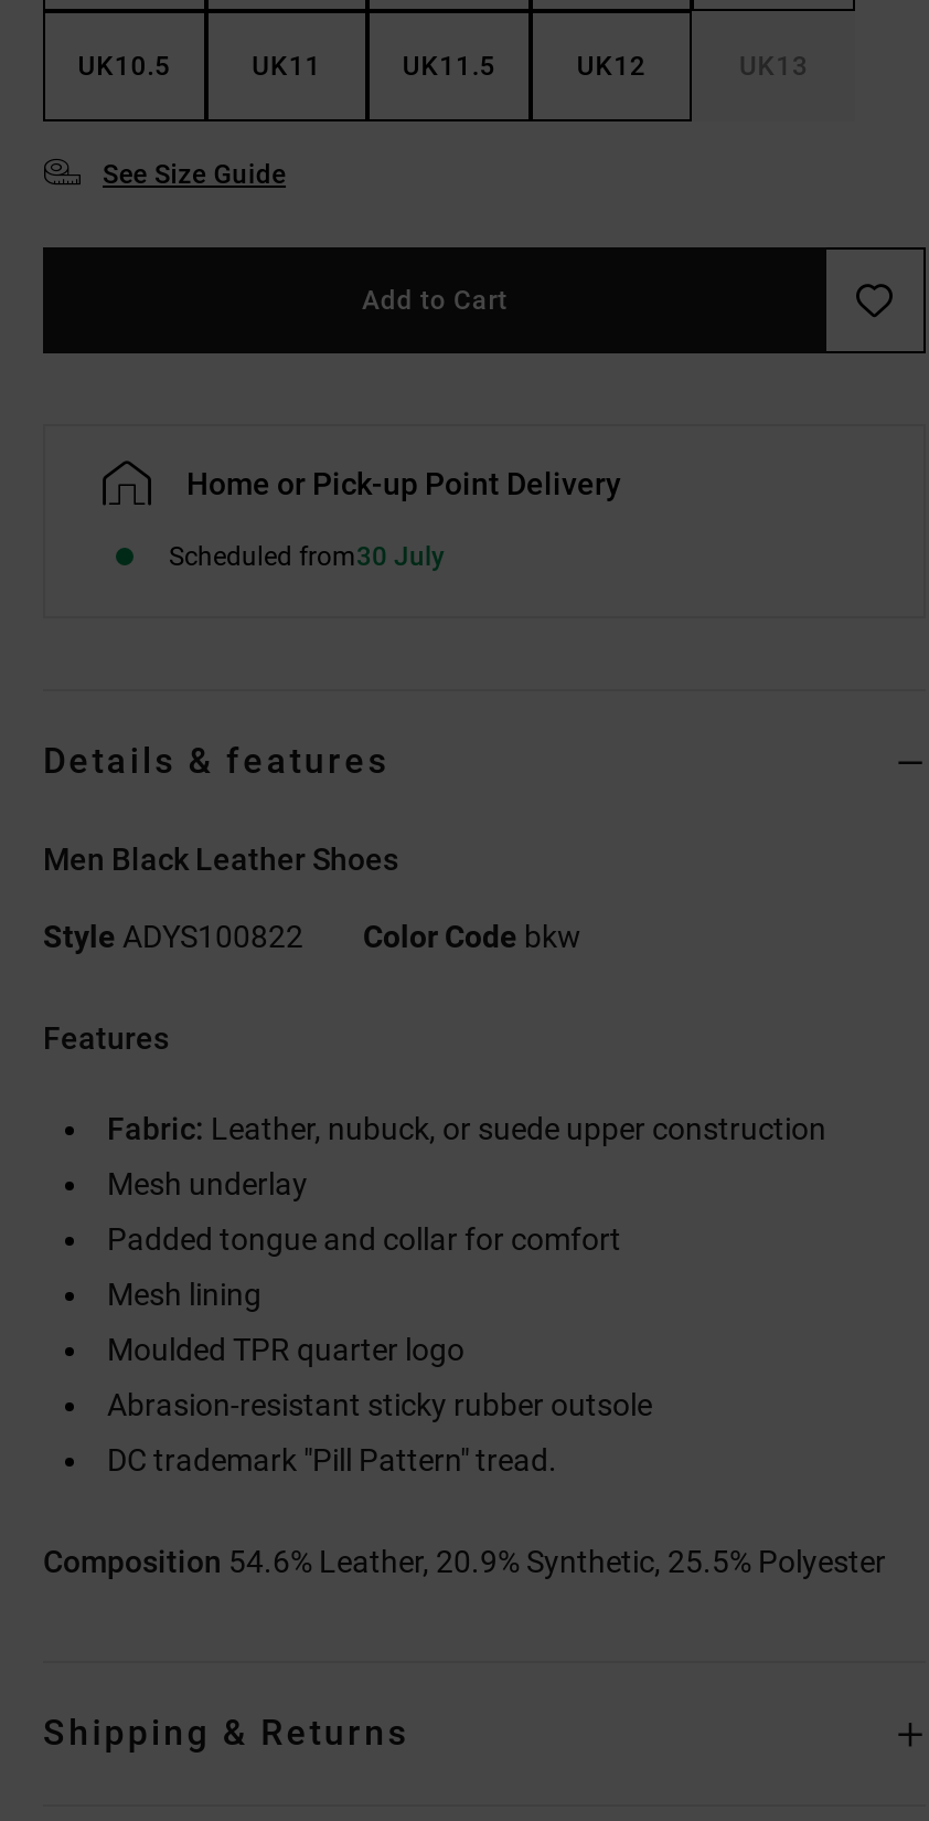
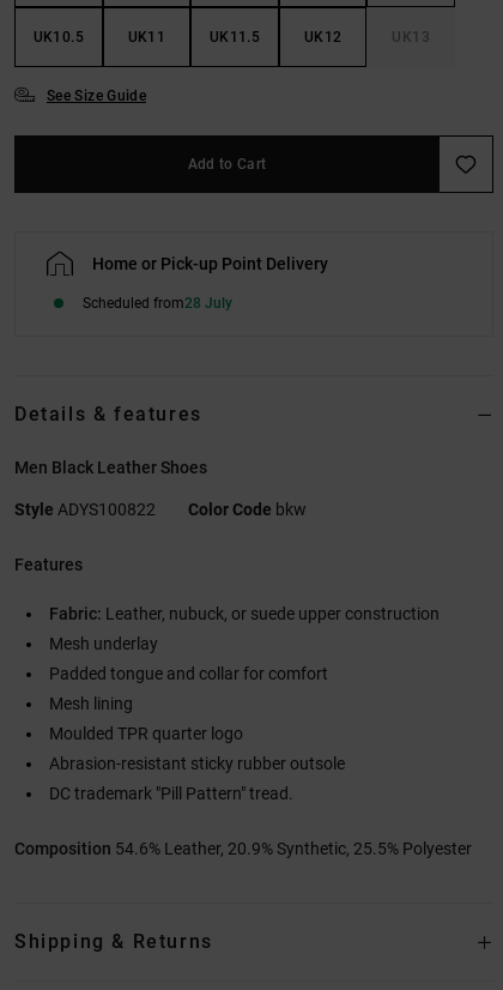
[169,541,445,572] Scheduled from30 July -> [83,295,232,312] Scheduled from28 July

